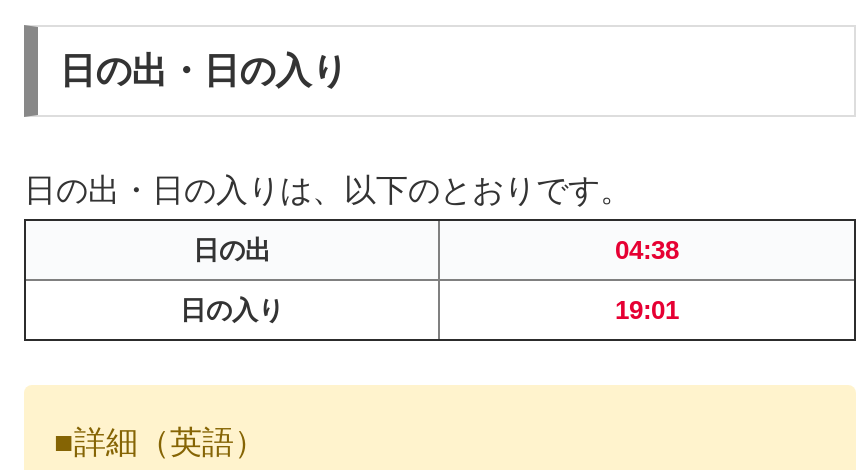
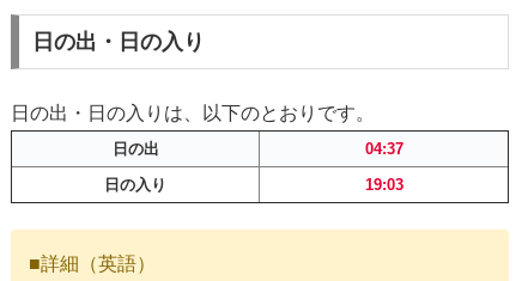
[615,234,679,264] 04:38 -> [365,140,403,157] 04:37
[615,294,679,324] 19:01 -> [365,175,403,193] 19:03

